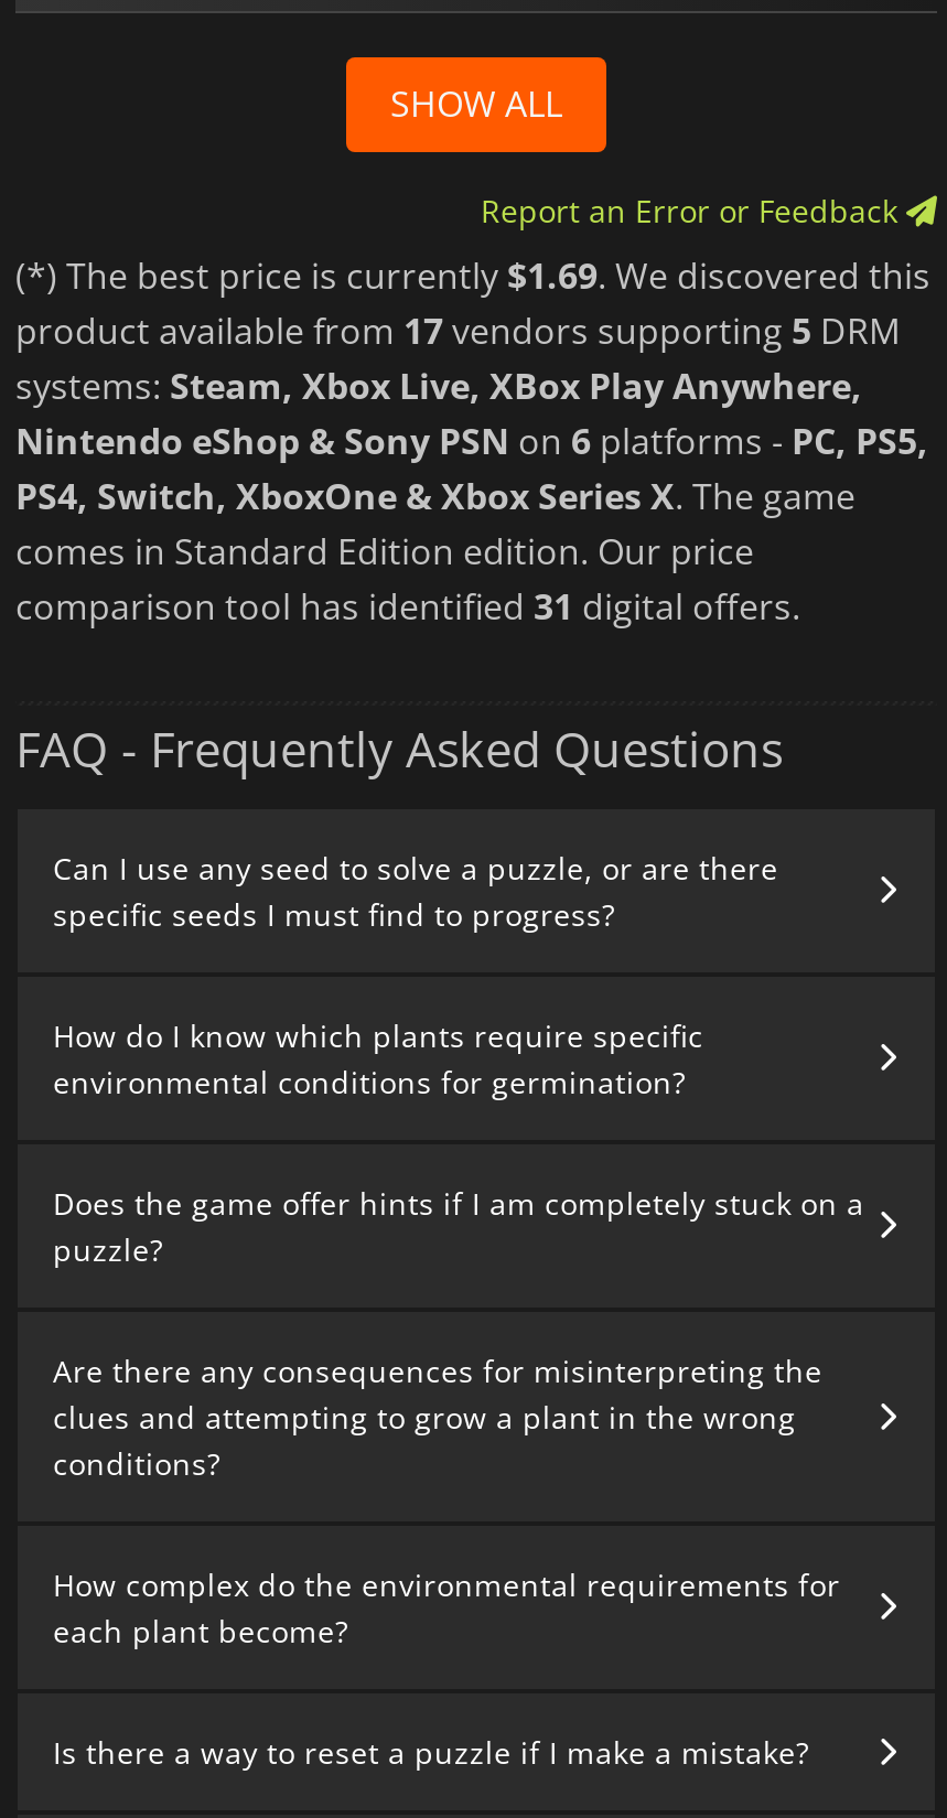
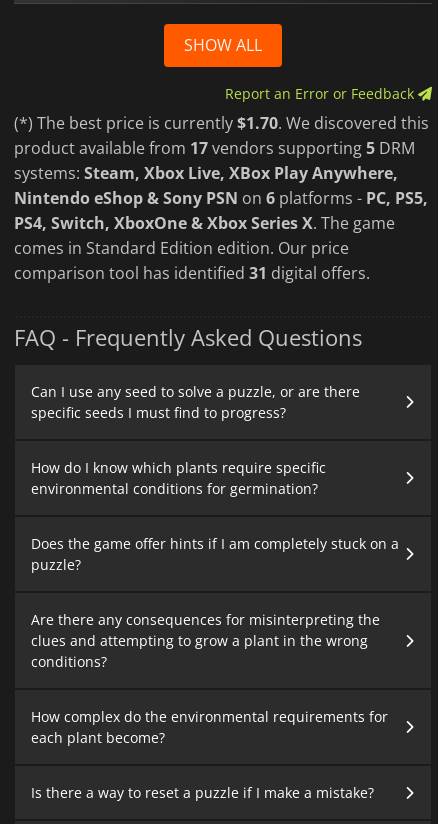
[15,250,930,299] (*) The best price is currently $1.69. We discovered this -> [14,112,429,134] (*) The best price is currently $1.70. We discovered this

